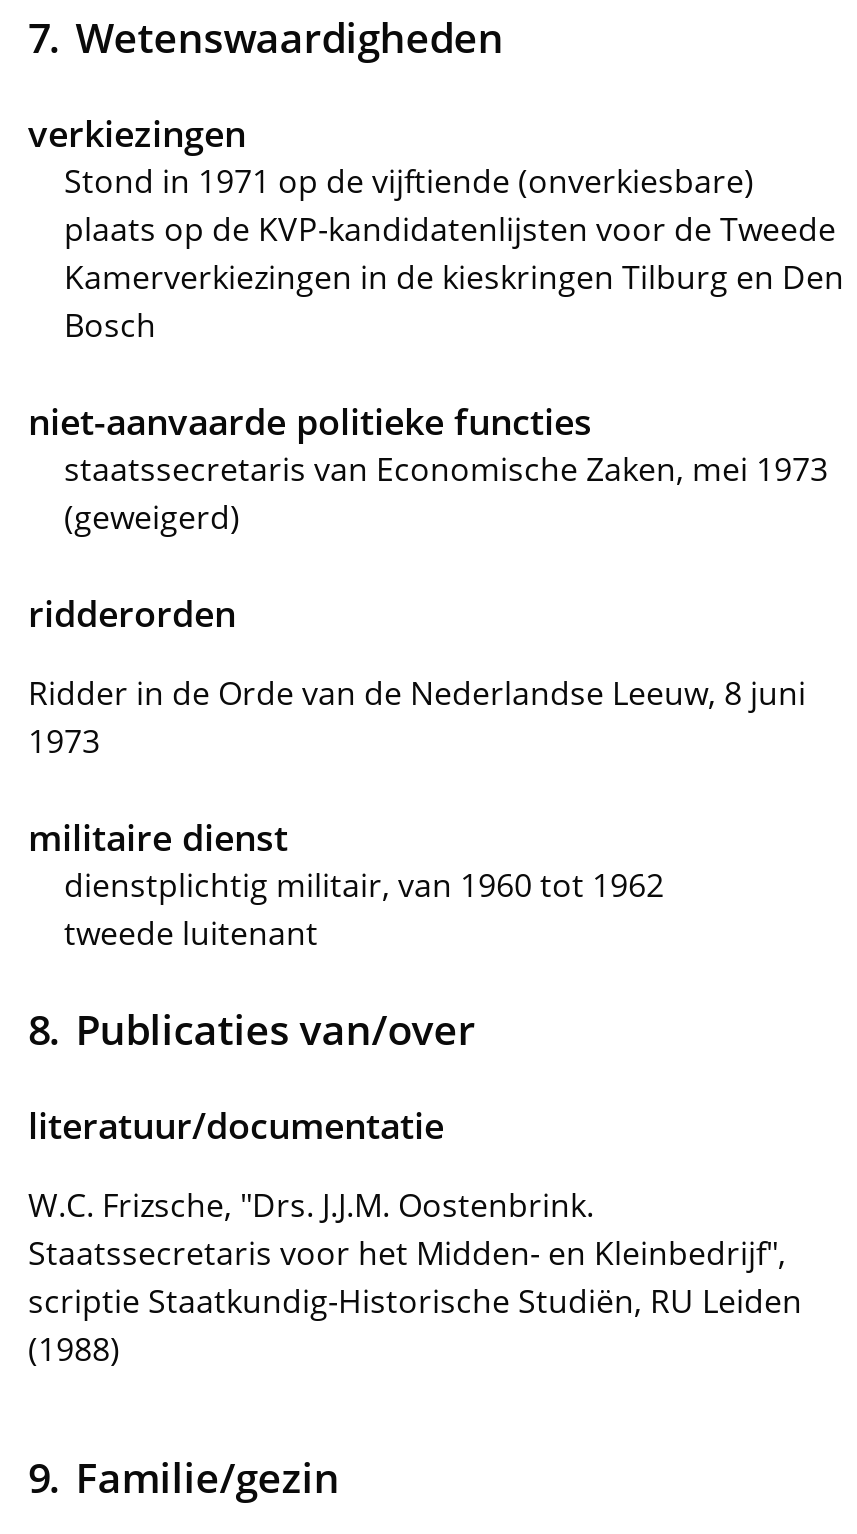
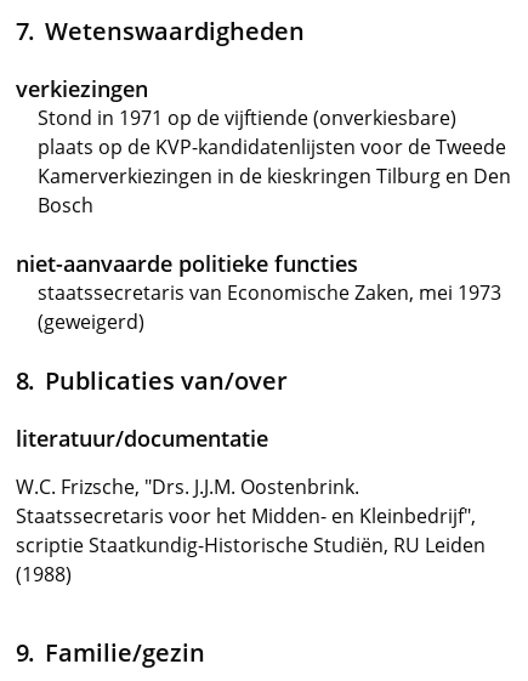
[28,589,806,955] ridderorden | Ridder in de Orde van de Nederlandse Leeuw, 8 juni | 1973 | militaire dienst | dienstplichtig militair, van 1960 tot 1962 | tweede luitenant -> none

